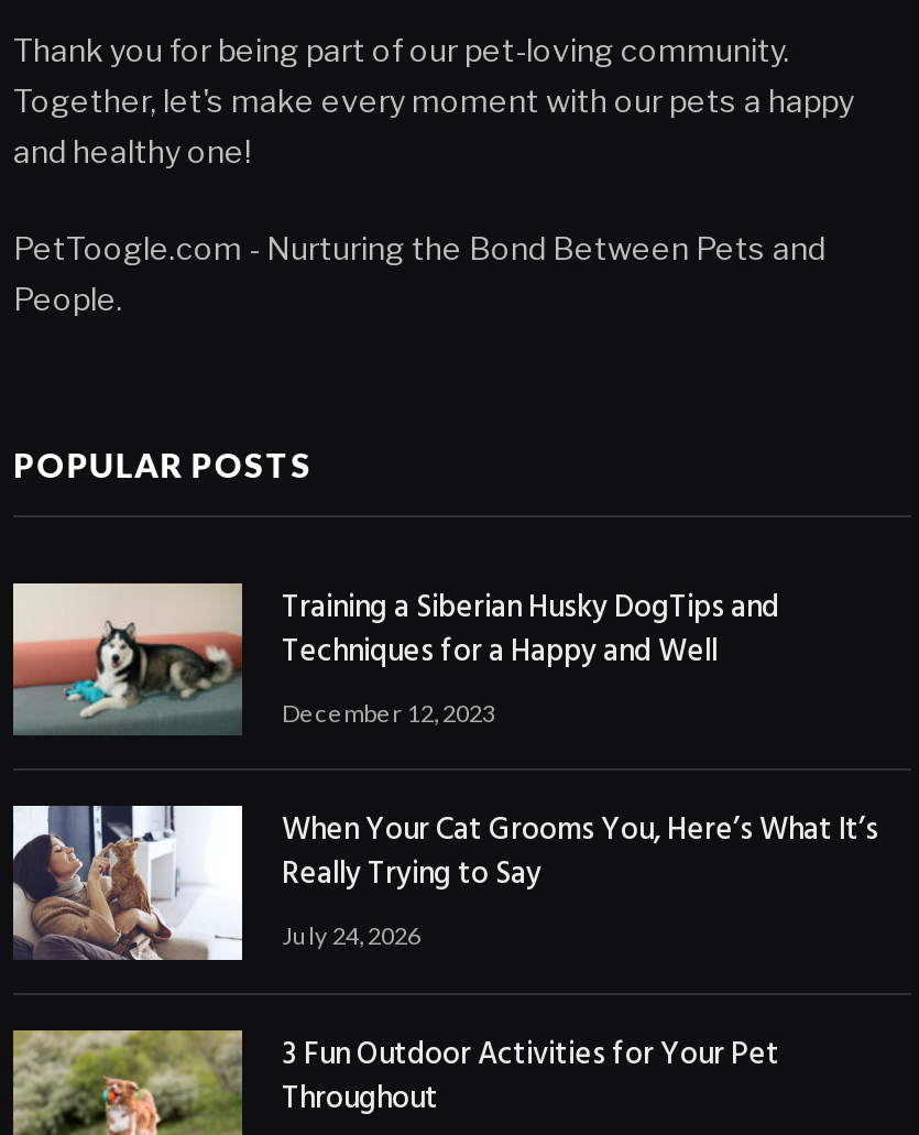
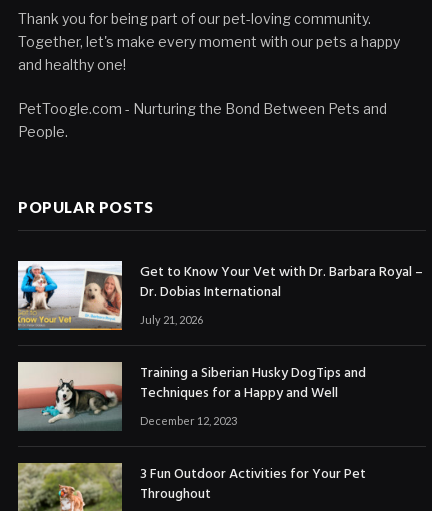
none -> [17,260,423,331] [image] | Get to Know Your Vet with Dr. Barbara Royal – | Dr. Dobias International | July 21, 2026
moved [11,584,779,734] -> [17,362,366,430]: [image] | Training a Siberian Husky DogTips and | Techniques for a Happy and Well | December 12, 2023
[13,805,878,963] [image] | When Your Cat Grooms You, Here’s What It’s | Really Trying to Say | July 24, 2026 -> none

